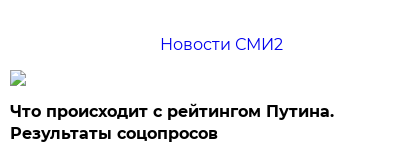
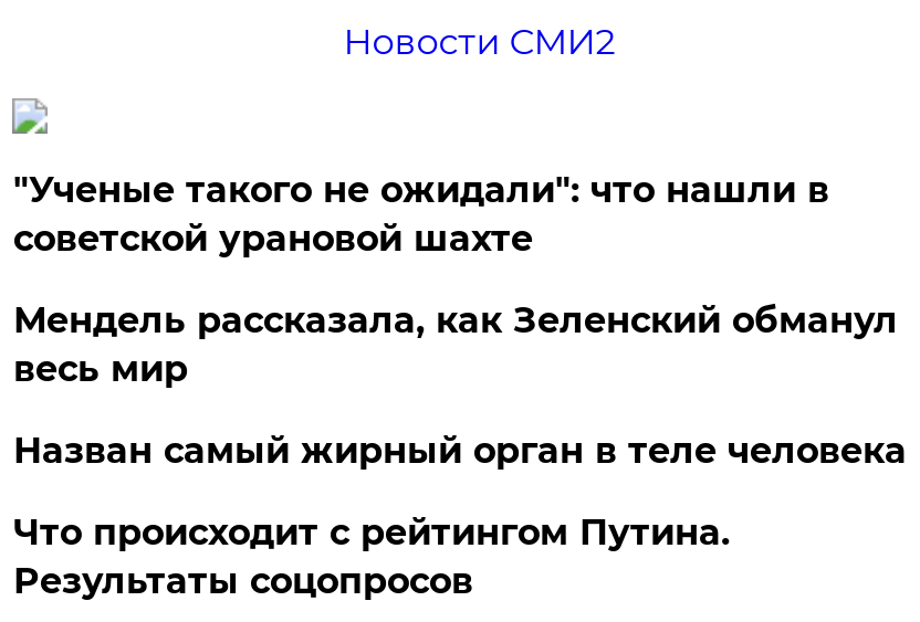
none -> [13,168,907,471] "Ученые такого не ожидали": что нашли в | советской урановой шахте | Мендель рассказала, как Зеленский обманул | весь мир | Назван самый жирный орган в теле человека

